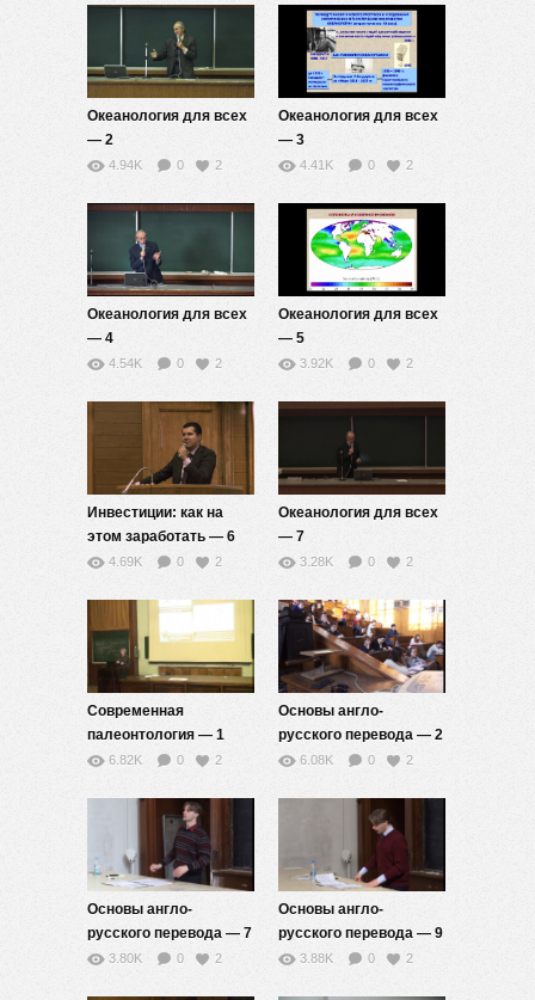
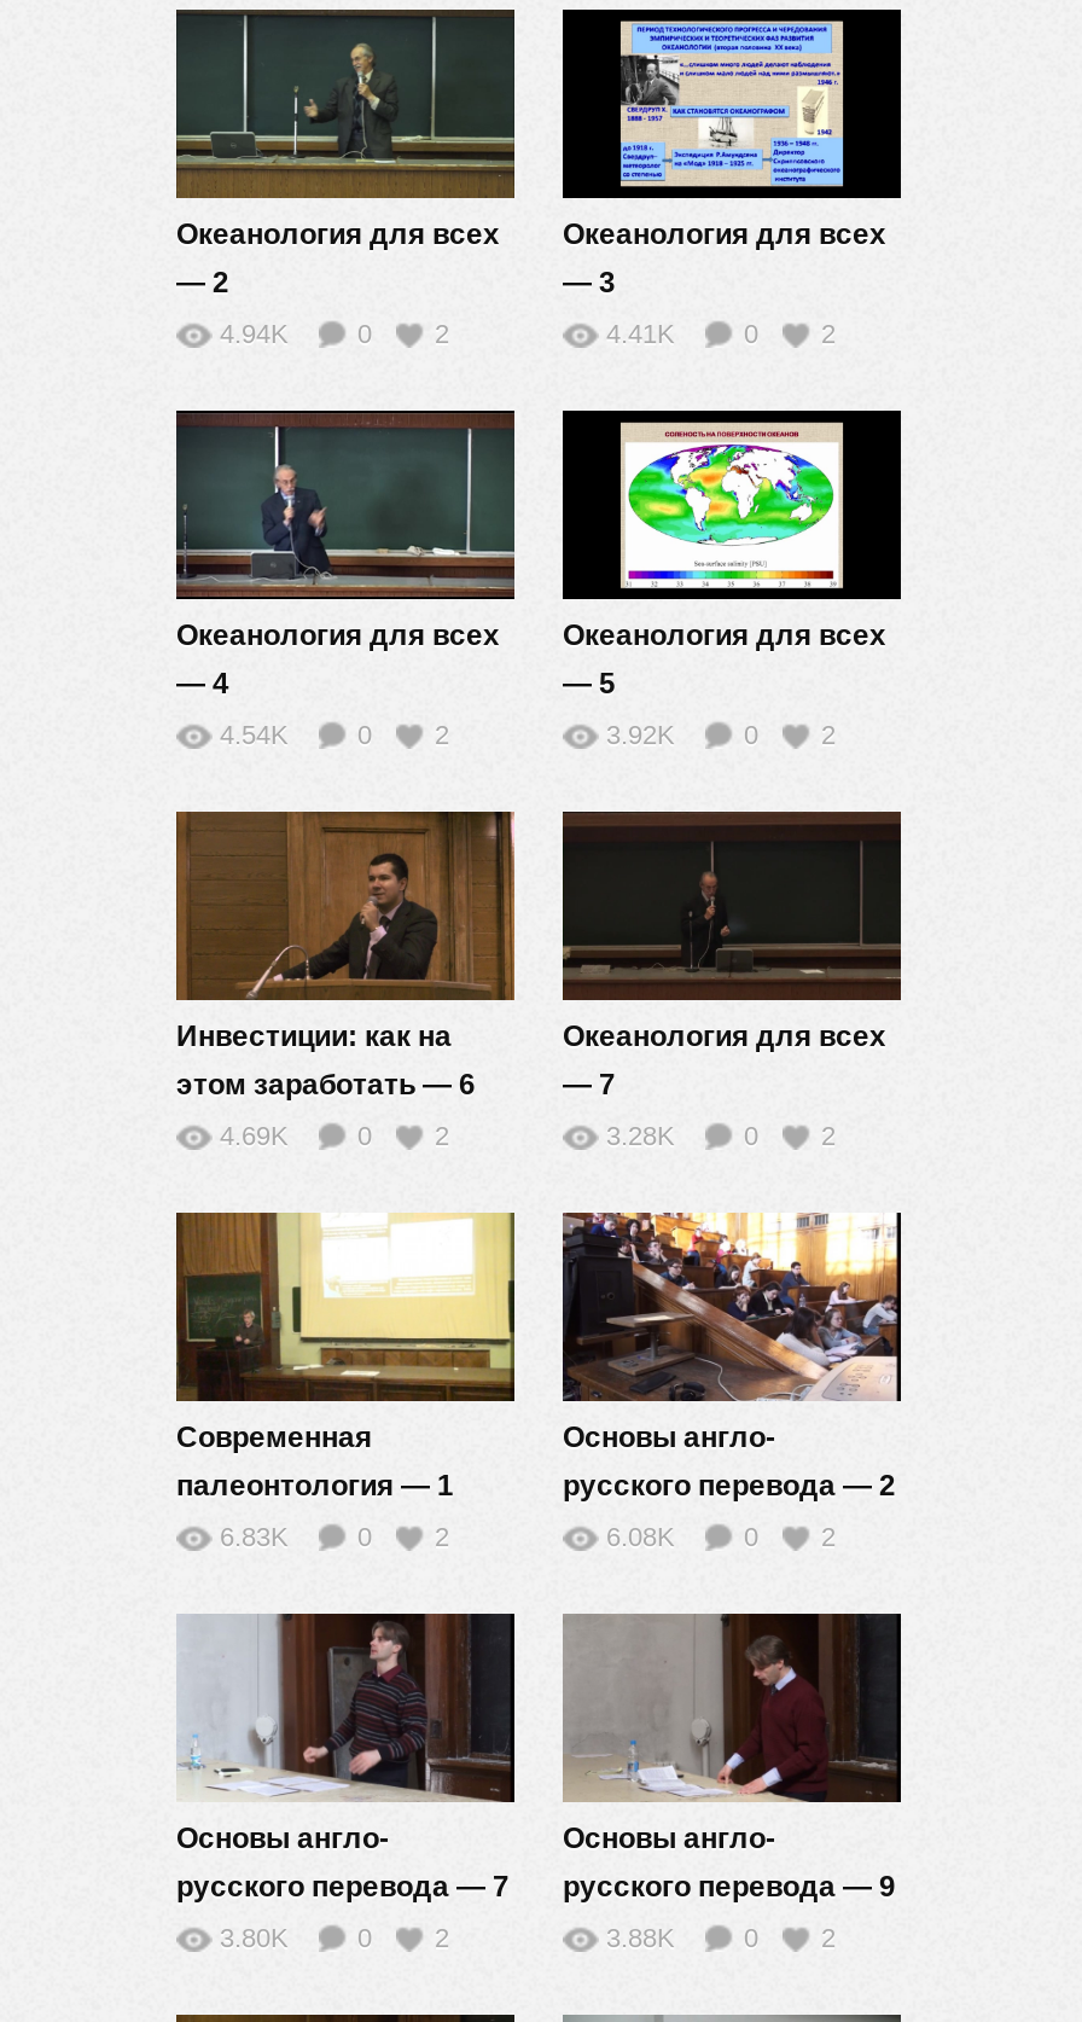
[109,753,142,767] 6.82K -> [220,1522,287,1551] 6.83K

